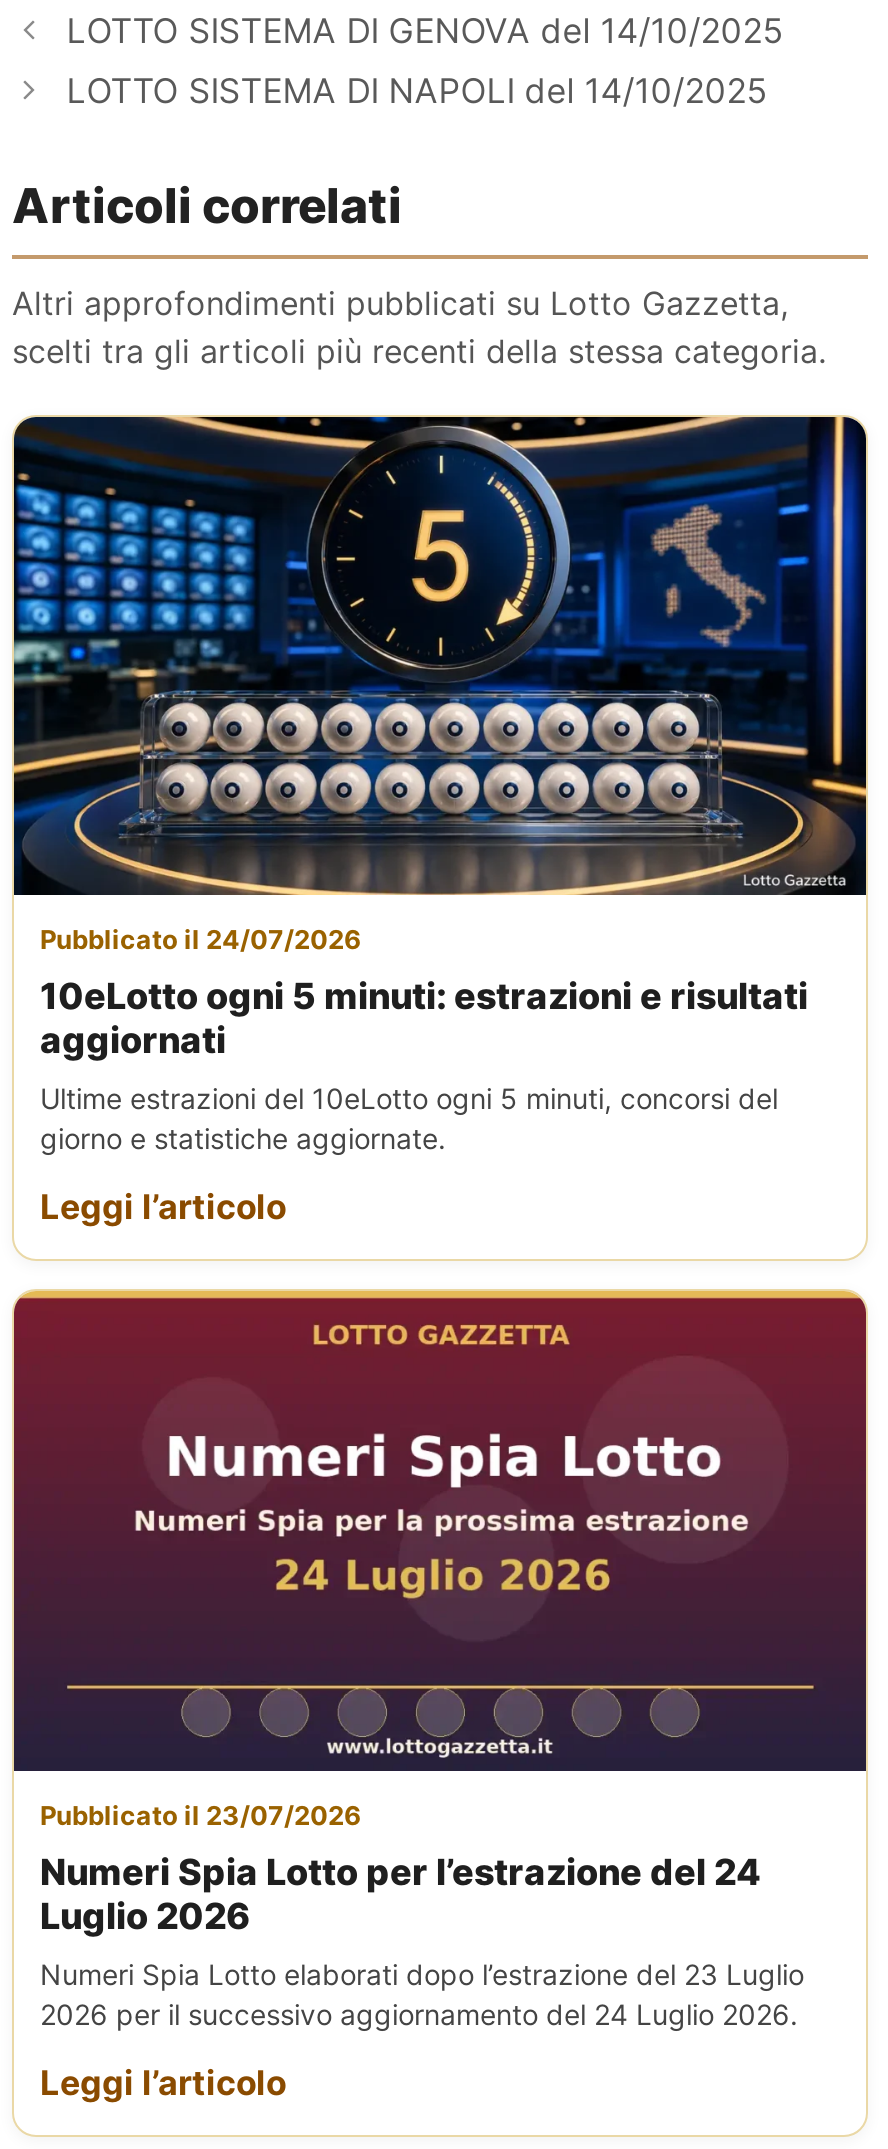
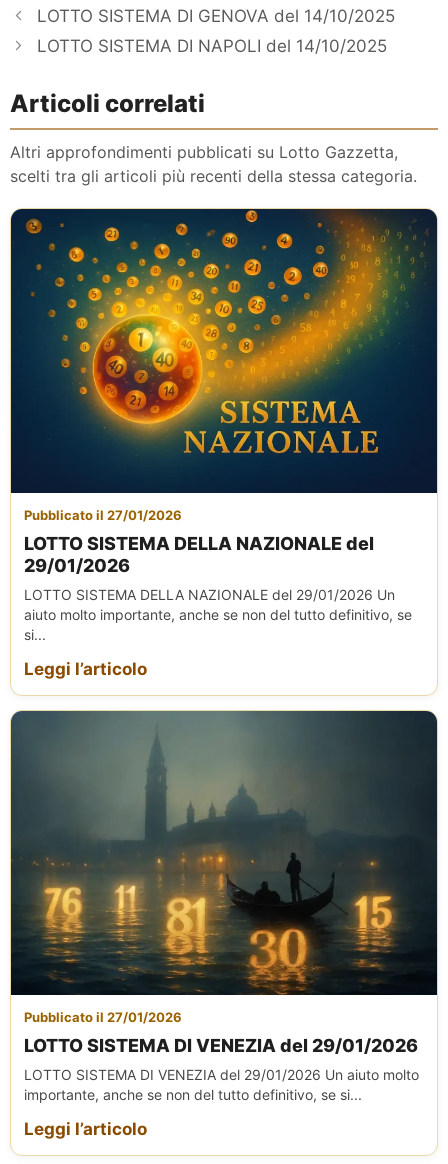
[12,415,868,956] [image] | Pubblicato il 24/07/2026 -> [11,208,438,523] [image] | Pubblicato il 27/01/2026
[40,976,808,1062] 10eLotto ogni 5 minuti: estrazioni e risultati | aggiornati -> [24,533,374,576] LOTTO SISTEMA DELLA NAZIONALE del | 29/01/2026
[40,1082,778,1156] Ultime estrazioni del 10eLotto ogni 5 minuti, concorsi del | giorno e statistiche aggiornate. -> [24,586,412,643] LOTTO SISTEMA DELLA NAZIONALE del 29/01/2026 Un | aiuto molto importante, anche se non del tutto definitivo, se | si...
[14,1289,866,1831] [image] | Pubblicato il 23/07/2026 -> [11,710,438,1025] [image] | Pubblicato il 27/01/2026
[40,1851,760,1937] Numeri Spia Lotto per l’estrazione del 24 | Luglio 2026 -> [24,1035,418,1056] LOTTO SISTEMA DI VENEZIA del 29/01/2026
[40,1957,804,2031] Numeri Spia Lotto elaborati dopo l’estrazione del 23 Luglio | 2026 per il successivo aggiornamento del 24 Luglio 2026. -> [24,1066,419,1103] LOTTO SISTEMA DI VENEZIA del 29/01/2026 Un aiuto molto | importante, anche se non del tutto definitivo, se si...

